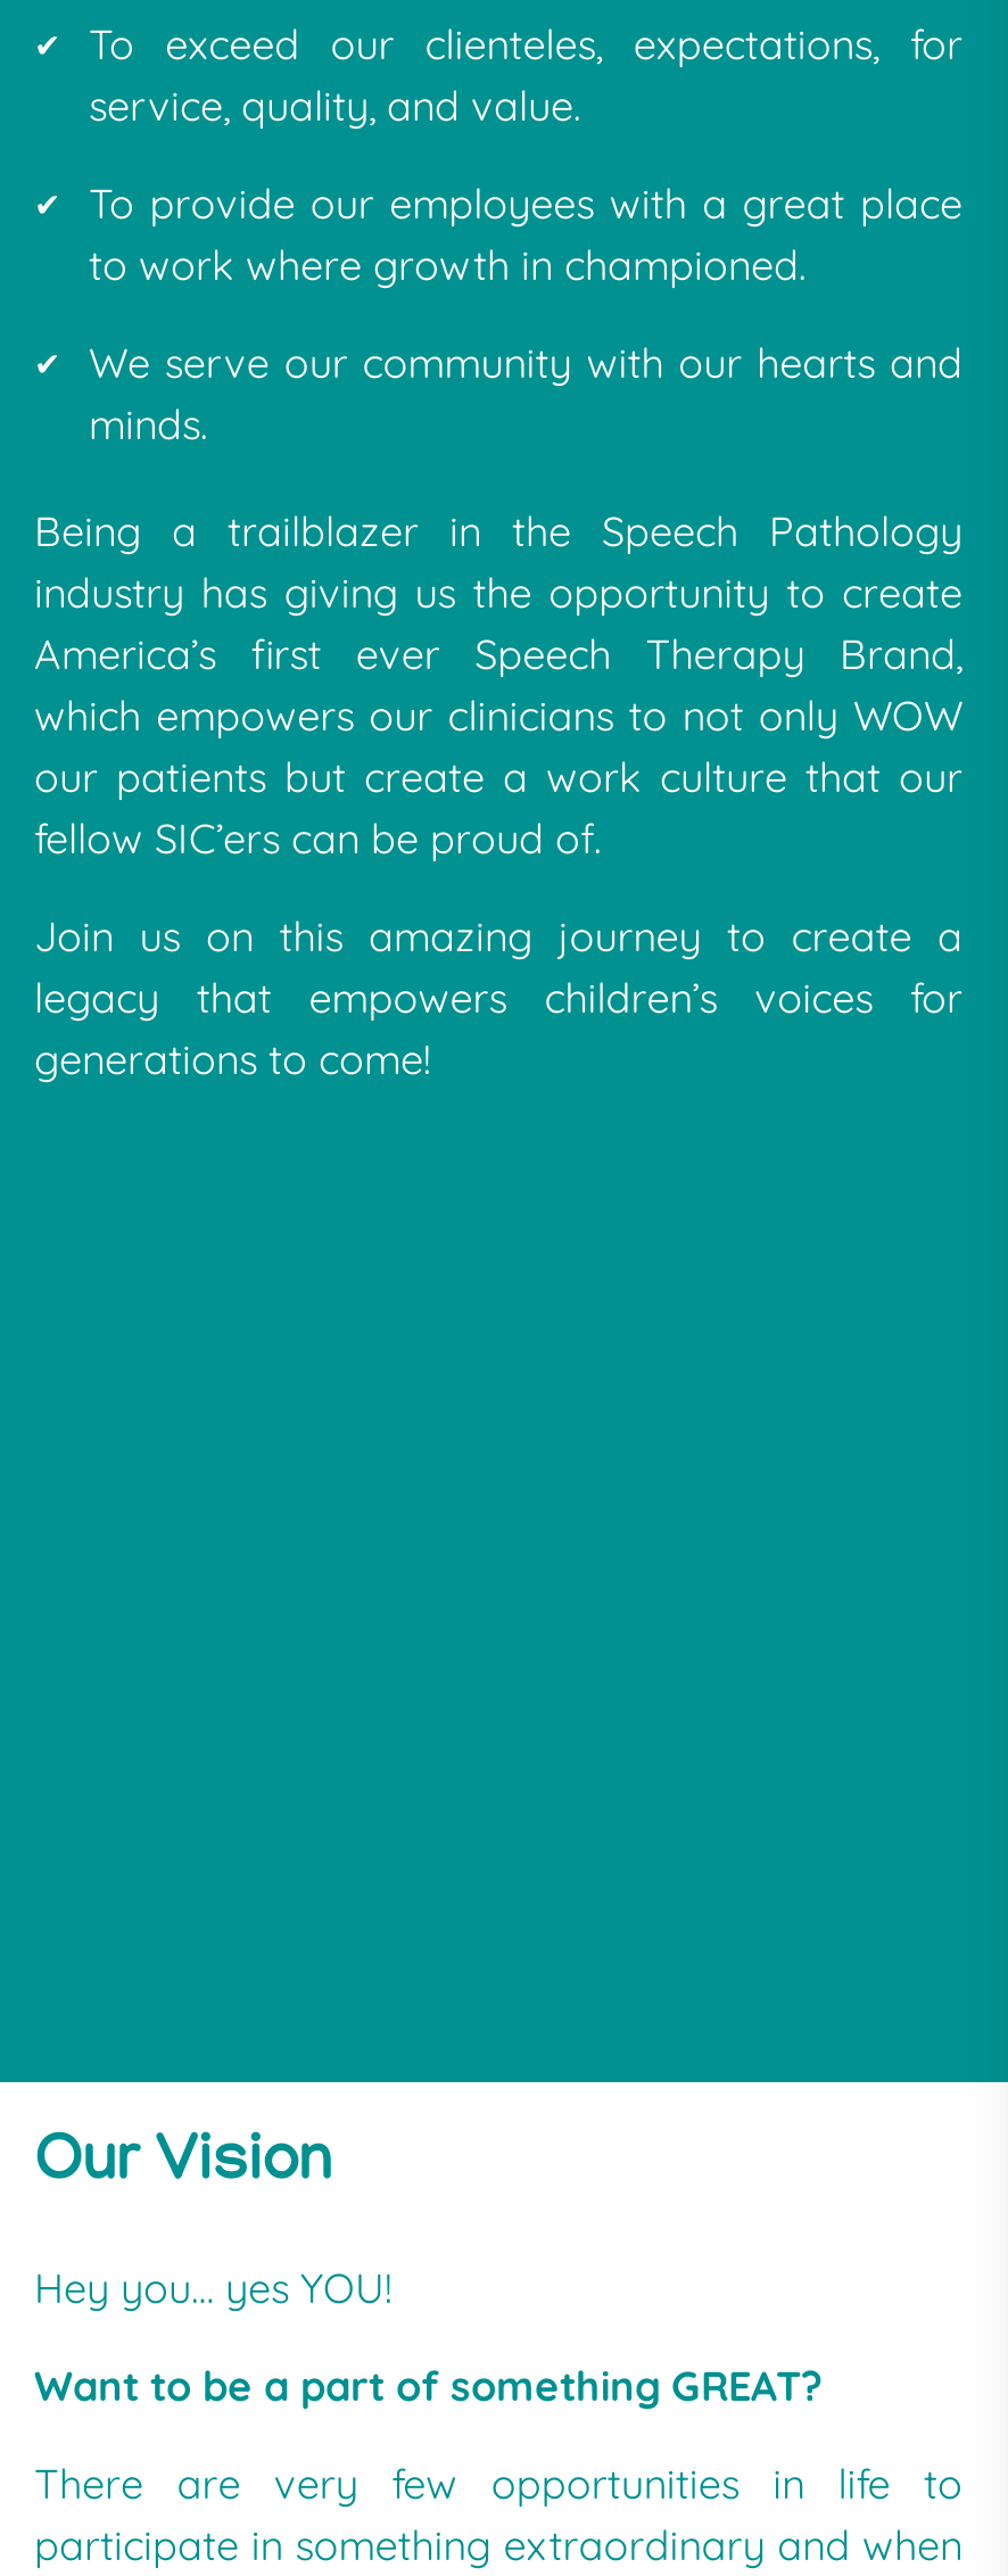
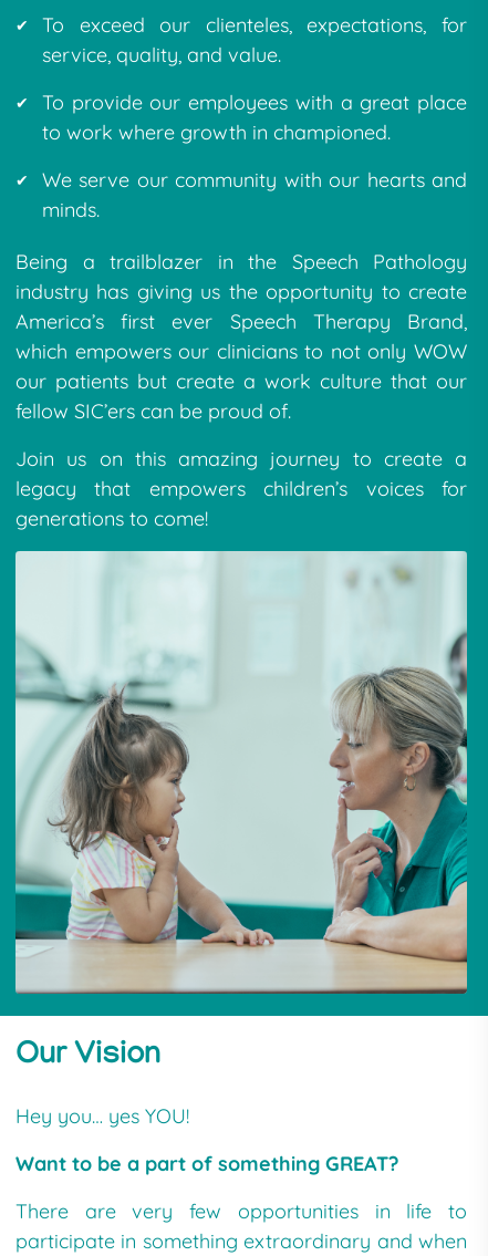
none -> [14,550,468,995] [image]

